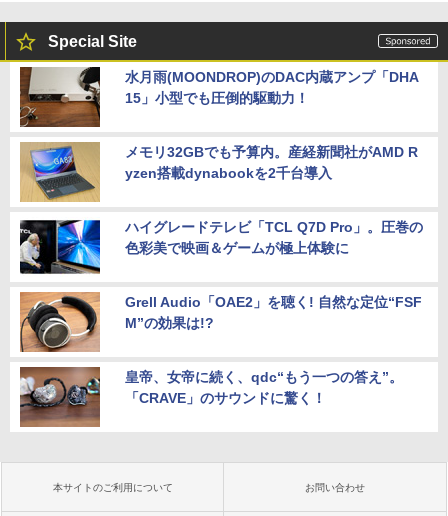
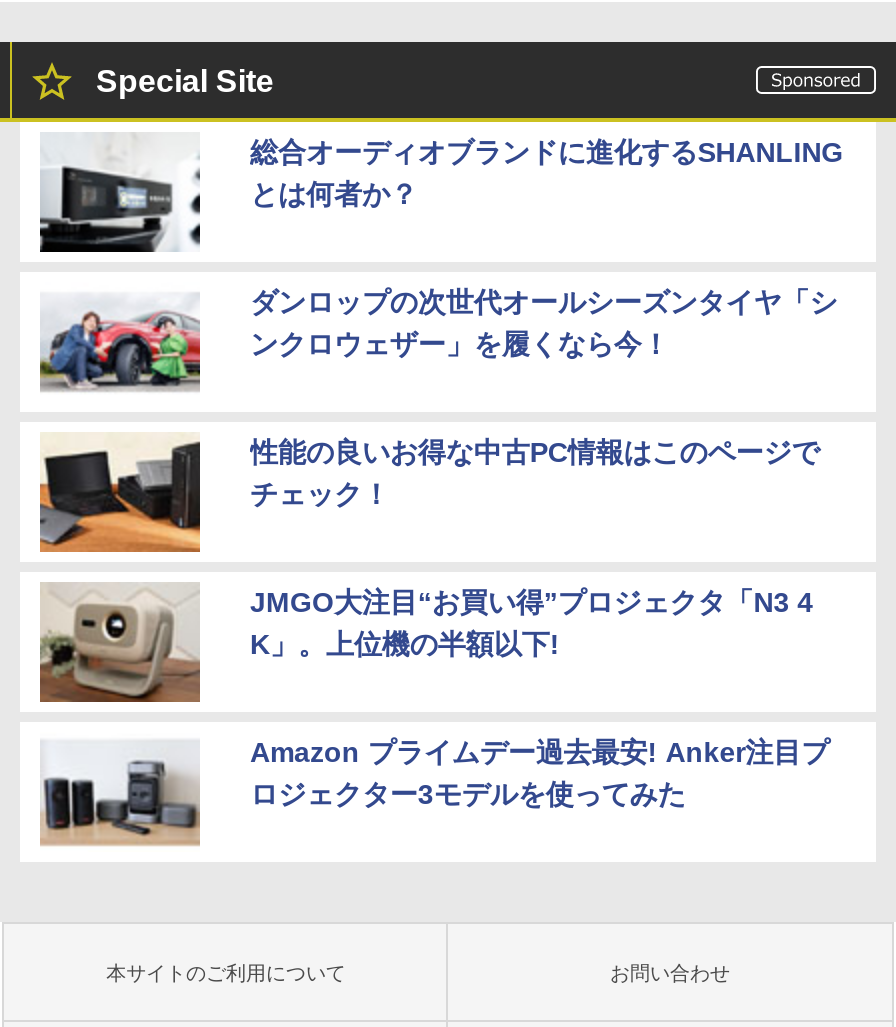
[19,66,419,128] [image] | 水月雨(MOONDROP)のDAC内蔵アンプ「DHA | 15」小型でも圧倒的駆動力！ -> [38,130,843,254] [image] | 総合オーディオブランドに進化するSHANLING | とは何者か？
[19,141,418,203] [image] | メモリ32GBでも予算内。産経新聞社がAMD R | yzen搭載dynabookを2千台導入 -> [38,280,837,400] [image] | ダンロップの次世代オールシーズンタイヤ「シ | ンクロウェザー」を履くなら今！
[19,219,423,278] [image] | ハイグレードテレビ「TCL Q7D Pro」。圧巻の | 色彩美で映画＆ゲームが極上体験に -> [38,434,819,554] [image] | 性能の良いお得な中古PC情報はこのページで | チェック！
[20,291,422,353] [image] | Grell Audio「OAE2」を聴く! 自然な定位“FSF | M”の効果は!? -> [40,580,813,704] [image] | JMGO大注目“お買い得”プロジェクタ「N3 4 | K」。上位機の半額以下!
[19,366,403,428] [image] | 皇帝、女帝に続く、qdc“もう一つの答え”。 | 「CRAVE」のサウンドに驚く！ -> [40,730,829,850] [image] | Amazon プライムデー過去最安! Anker注目プ | ロジェクター3モデルを使ってみた

